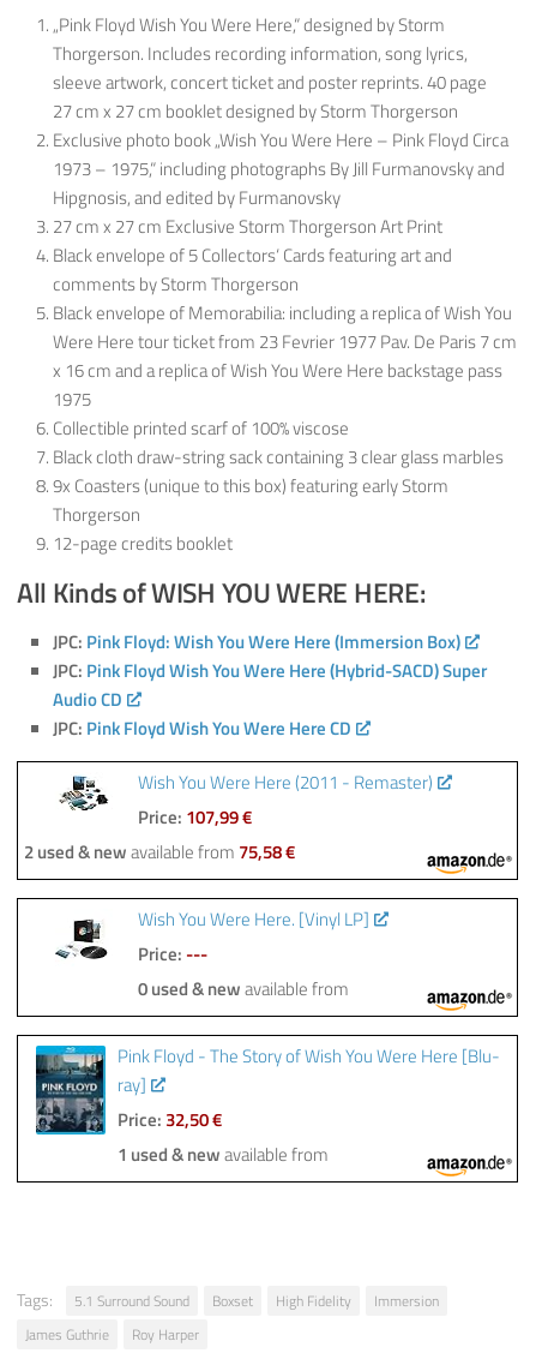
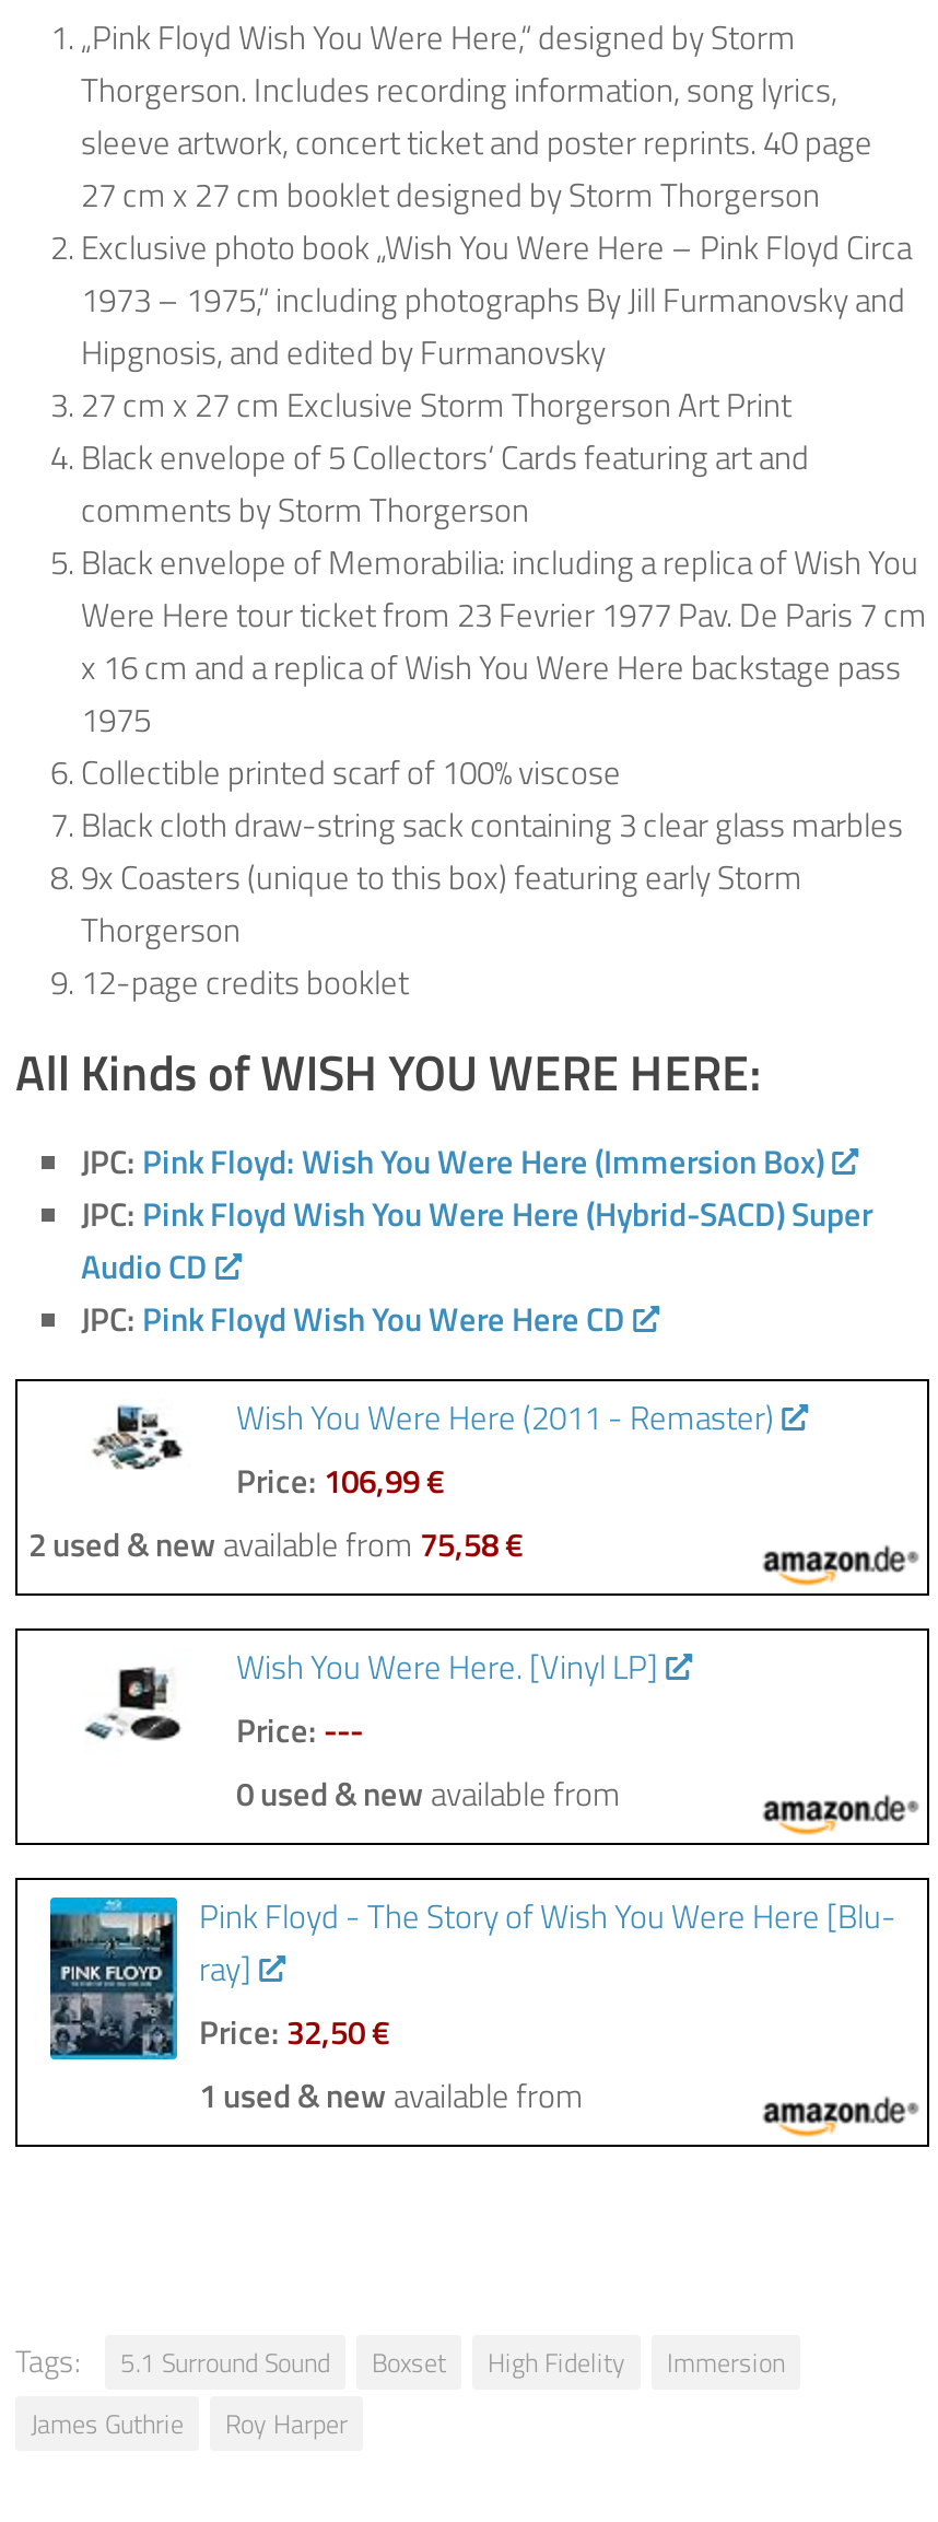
[138,804,252,831] Price: 107,99 € -> [236,1457,444,1507] Price: 106,99 €

